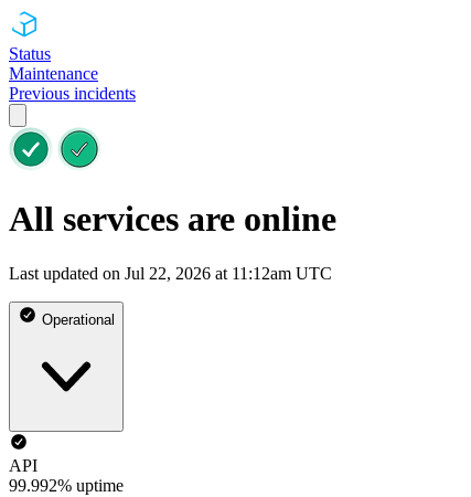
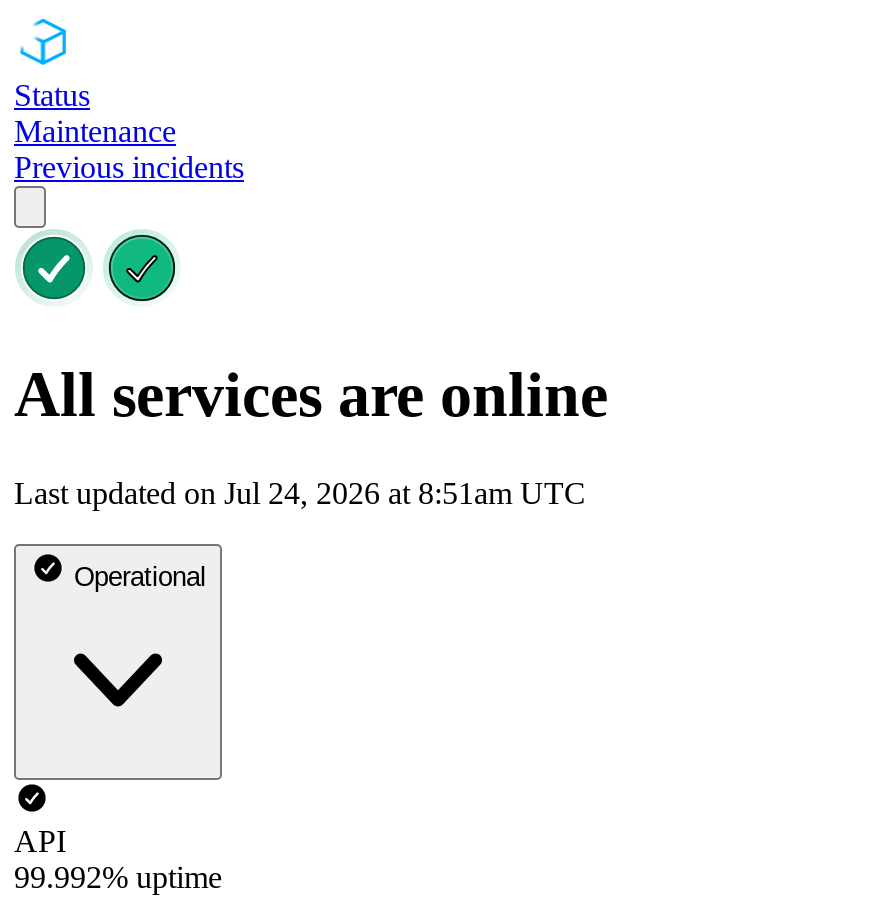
[9,264,332,283] Last updated on Jul 22, 2026 at 11:12am UTC -> [14,476,586,510] Last updated on Jul 24, 2026 at 8:51am UTC

